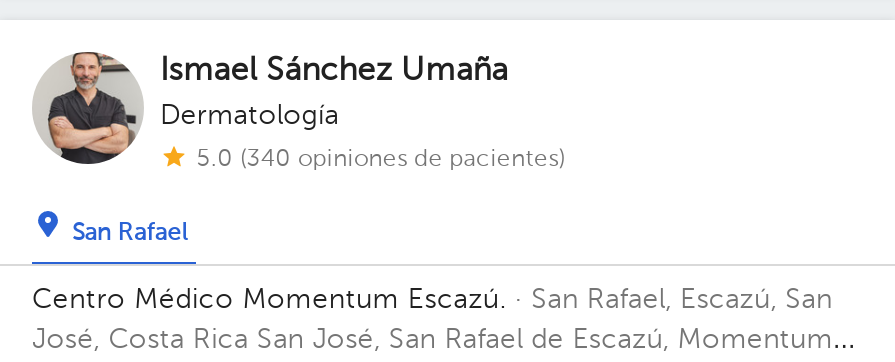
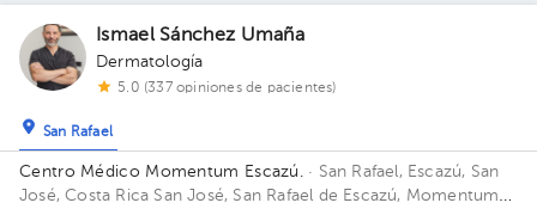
[196,148,565,172] 5.0 (340 opiniones de pacientes) -> [118,81,336,96] 5.0 (337 opiniones de pacientes)

